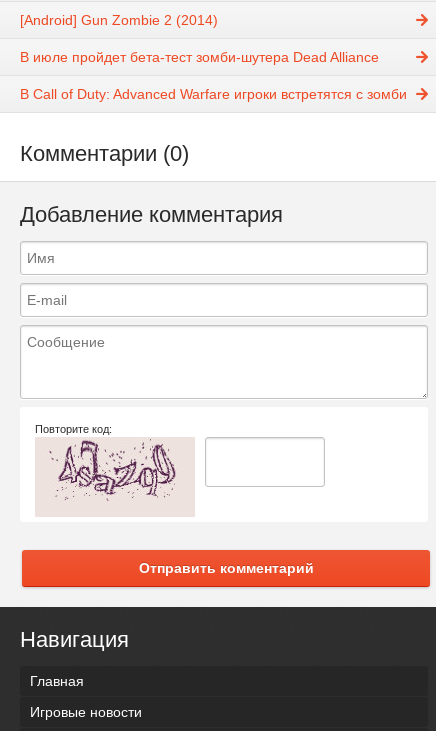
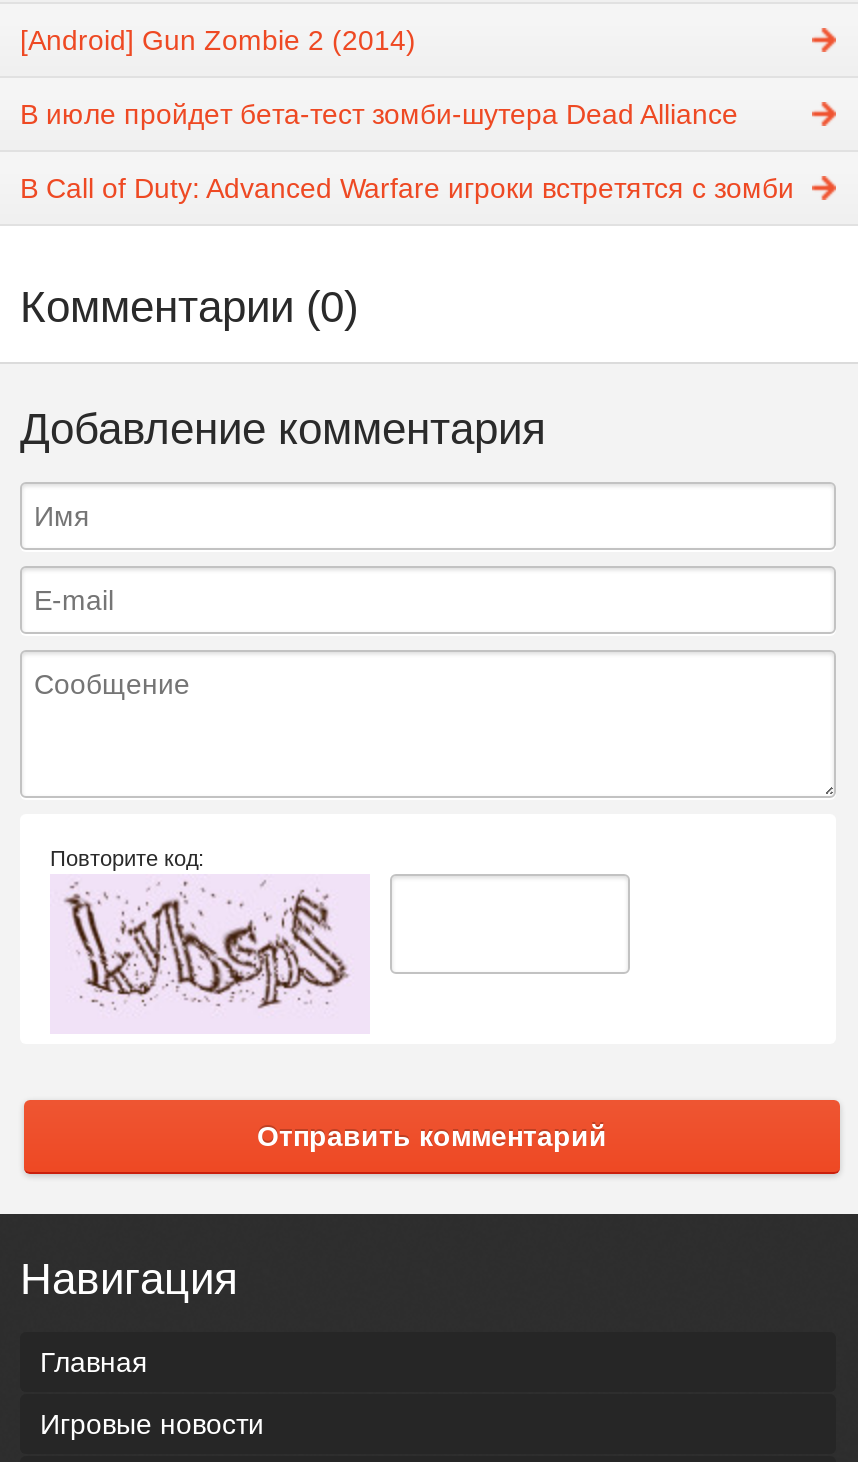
[44,438,183,503] [image] -> [64,878,348,1010] [image]

